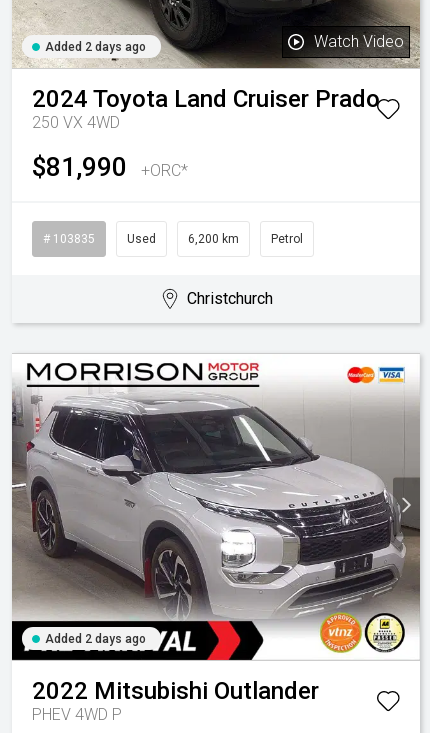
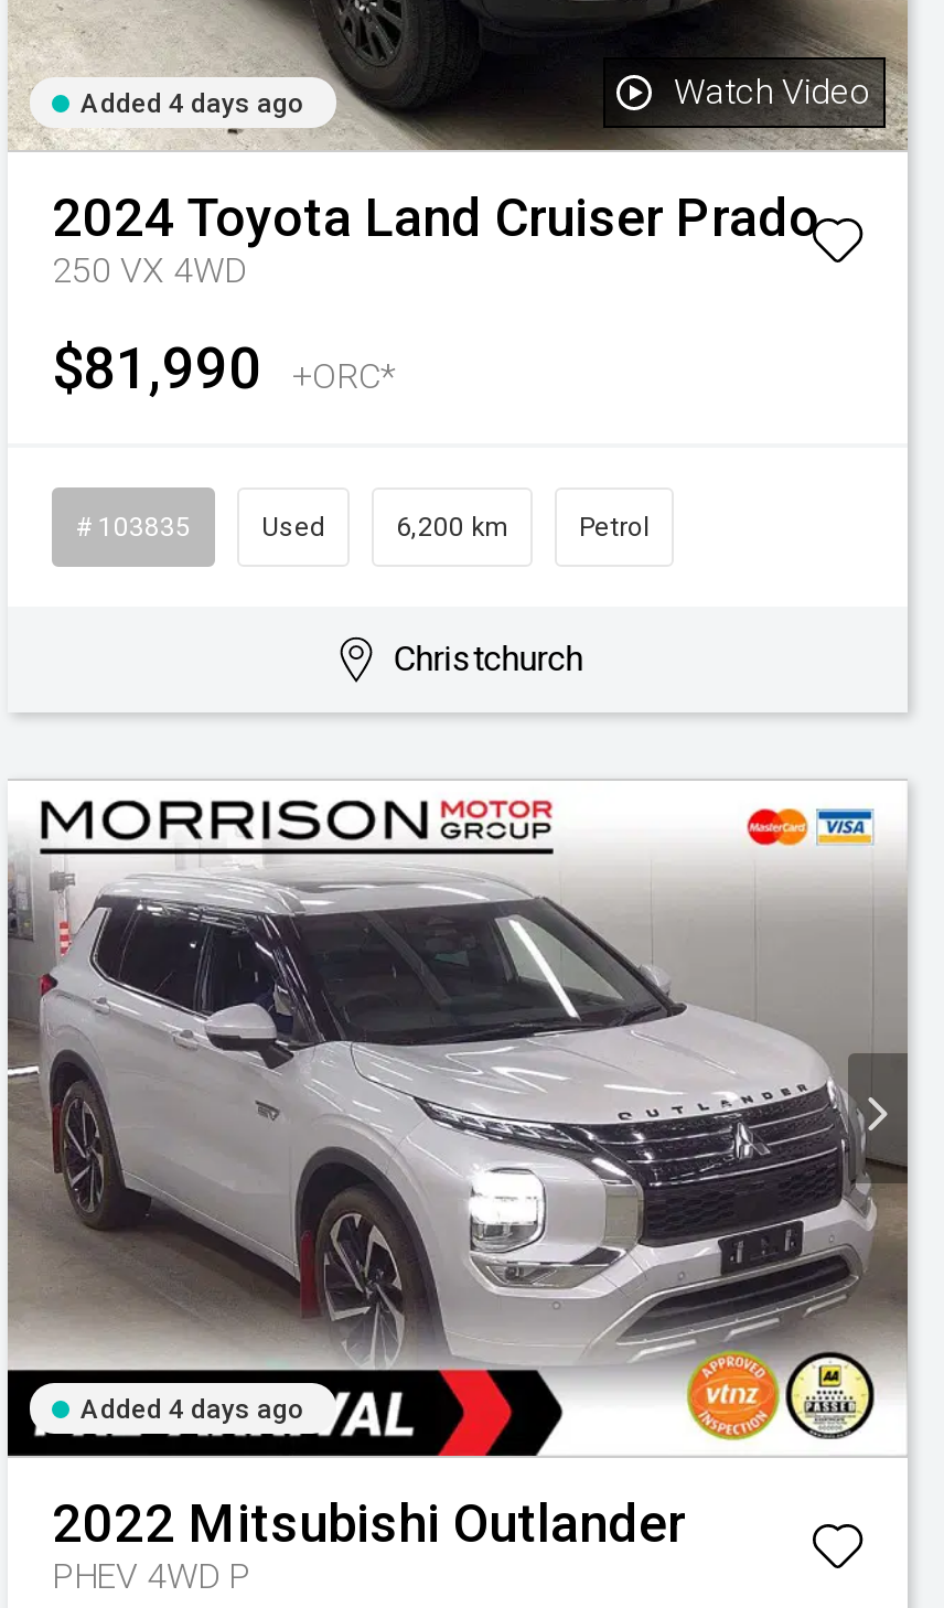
[45,40,146,54] Added 2 days ago -> [81,88,303,119] Added 4 days ago
[45,632,146,646] Added 2 days ago -> [81,1394,303,1425] Added 4 days ago

